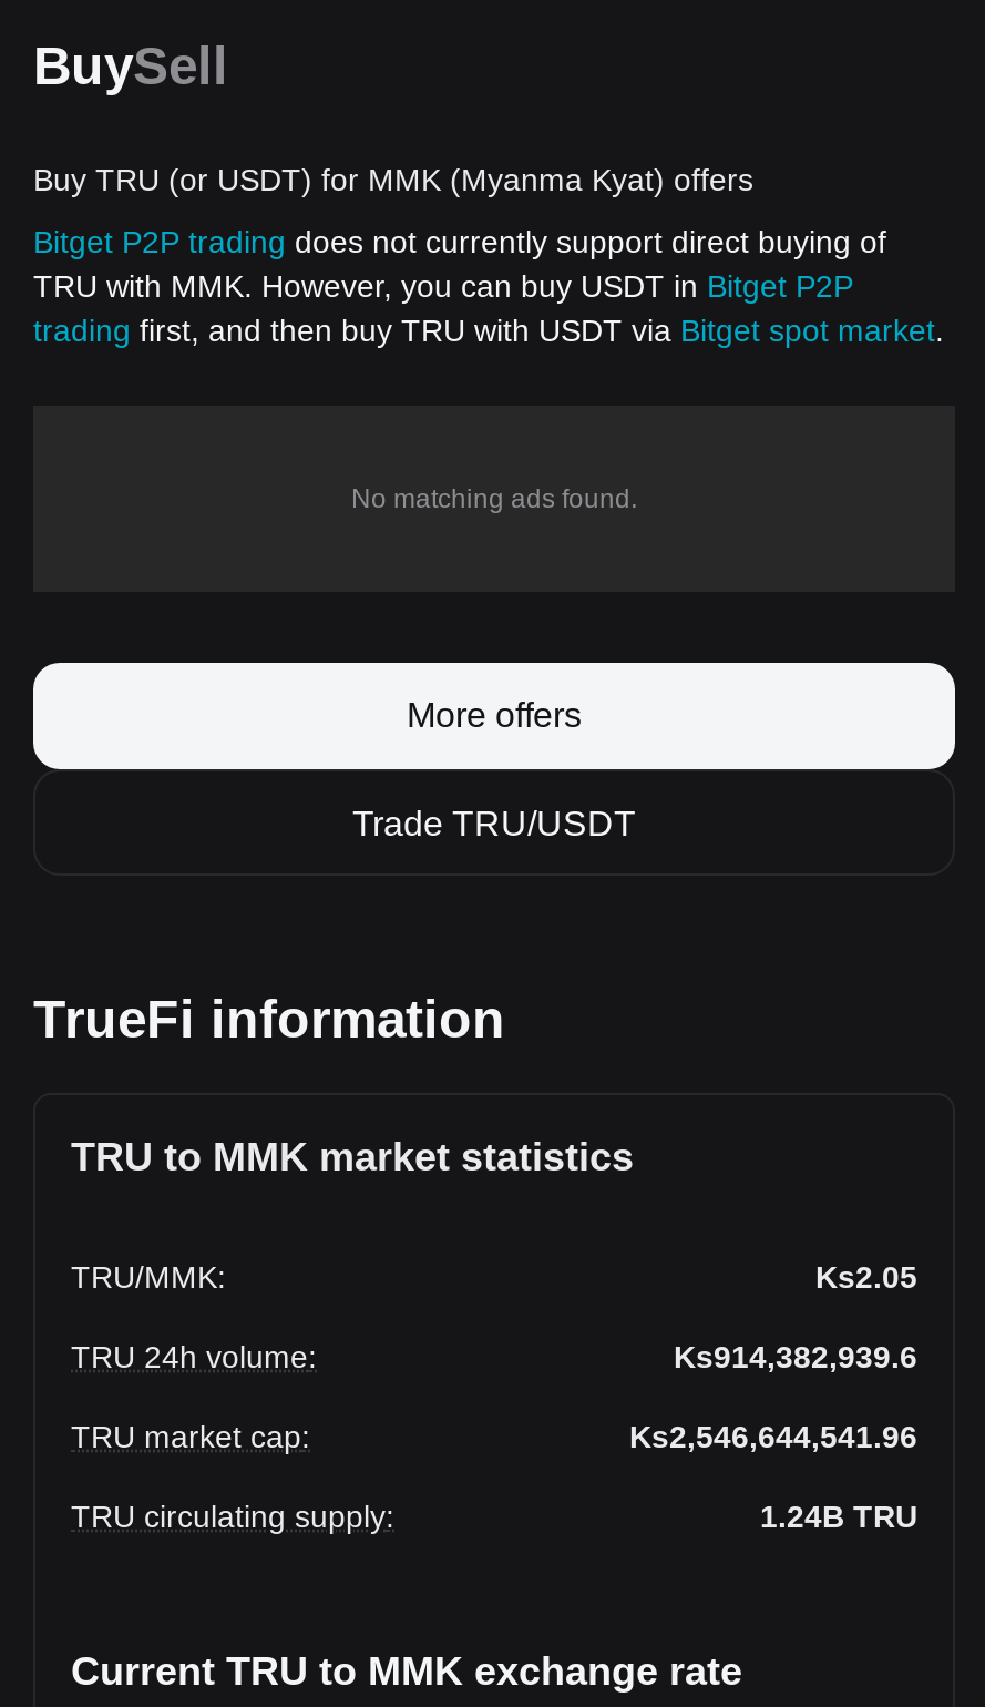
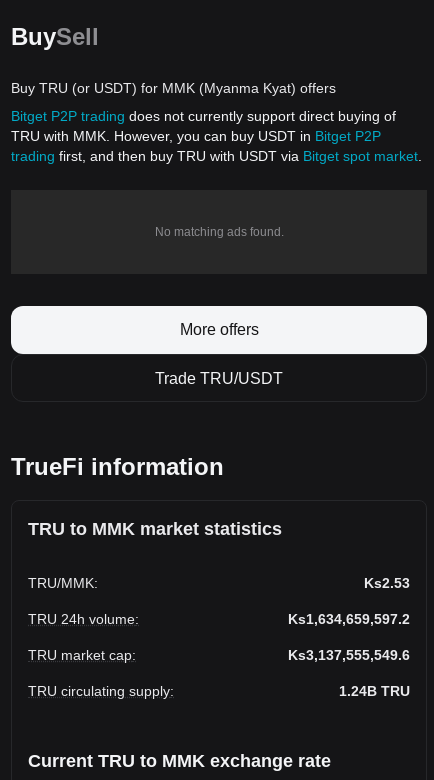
[815,1259,917,1295] Ks2.05 -> [364,575,410,591] Ks2.53
[674,1339,917,1374] Ks914,382,939.6 -> [288,611,410,627] Ks1,634,659,597.2
[629,1419,917,1454] Ks2,546,644,541.96 -> [288,647,410,663] Ks3,137,555,549.6

